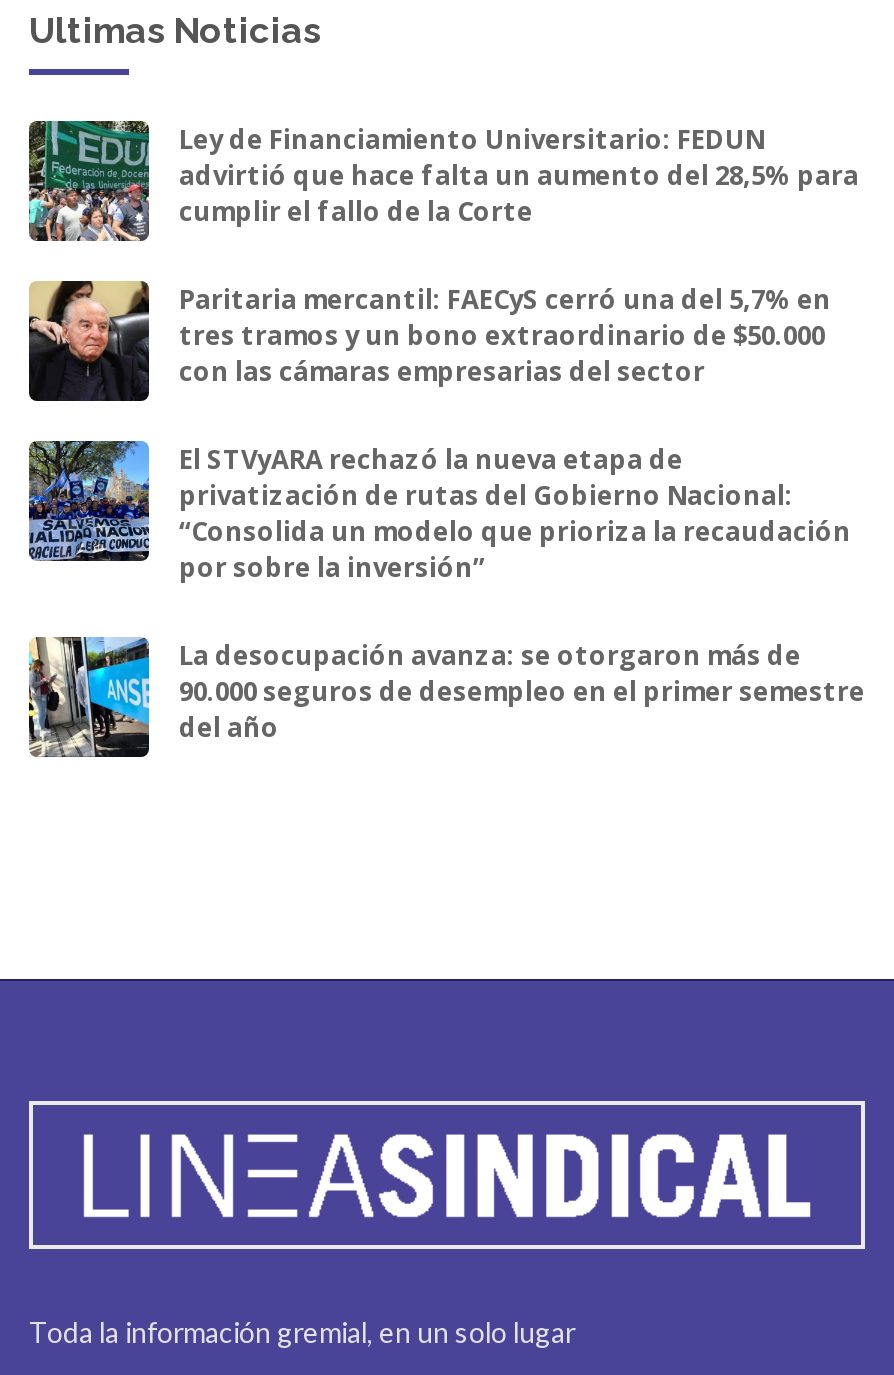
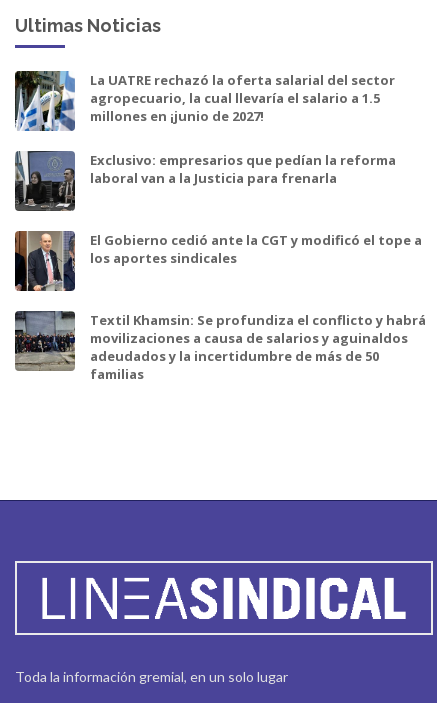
[27,119,859,243] [image] | Ley de Financiamiento Universitario: FEDUN | advirtió que hace falta un aumento del 28,5% para | cumplir el fallo de la Corte -> [14,70,395,132] [image] | La UATRE rechazó la oferta salarial del sector | agropecuario, la cual llevaría el salario a 1.5 | millones en ¡junio de 2027!
[29,279,831,403] [image] | Paritaria mercantil: FAECyS cerró una del 5,7% en | tres tramos y un bono extraordinario de $50.000 | con las cámaras empresarias del sector -> [14,150,396,212] [image] | Exclusivo: empresarios que pedían la reforma | laboral van a la Justicia para frenarla
[27,439,851,584] [image] | El STVyARA rechazó la nueva etapa de | privatización de rutas del Gobierno Nacional: | “Consolida un modelo que prioriza la recaudación | por sobre la inversión” -> [14,230,422,292] [image] | El Gobierno cedió ante la CGT y modificó el tope a | los aportes sindicales
[27,601,865,759] [image] | La desocupación avanza: se otorgaron más de | 90.000 seguros de desempleo en el primer semestre | del año -> [14,310,426,389] [image] | Textil Khamsin: Se profundiza el conflicto y habrá | movilizaciones a causa de salarios y aguinaldos | adeudados y la incertidumbre de más de 50 | familias

